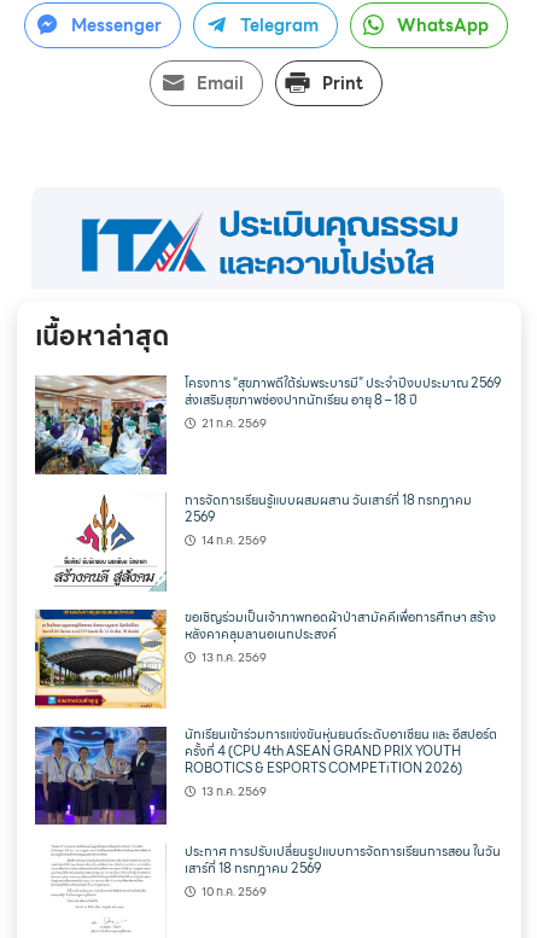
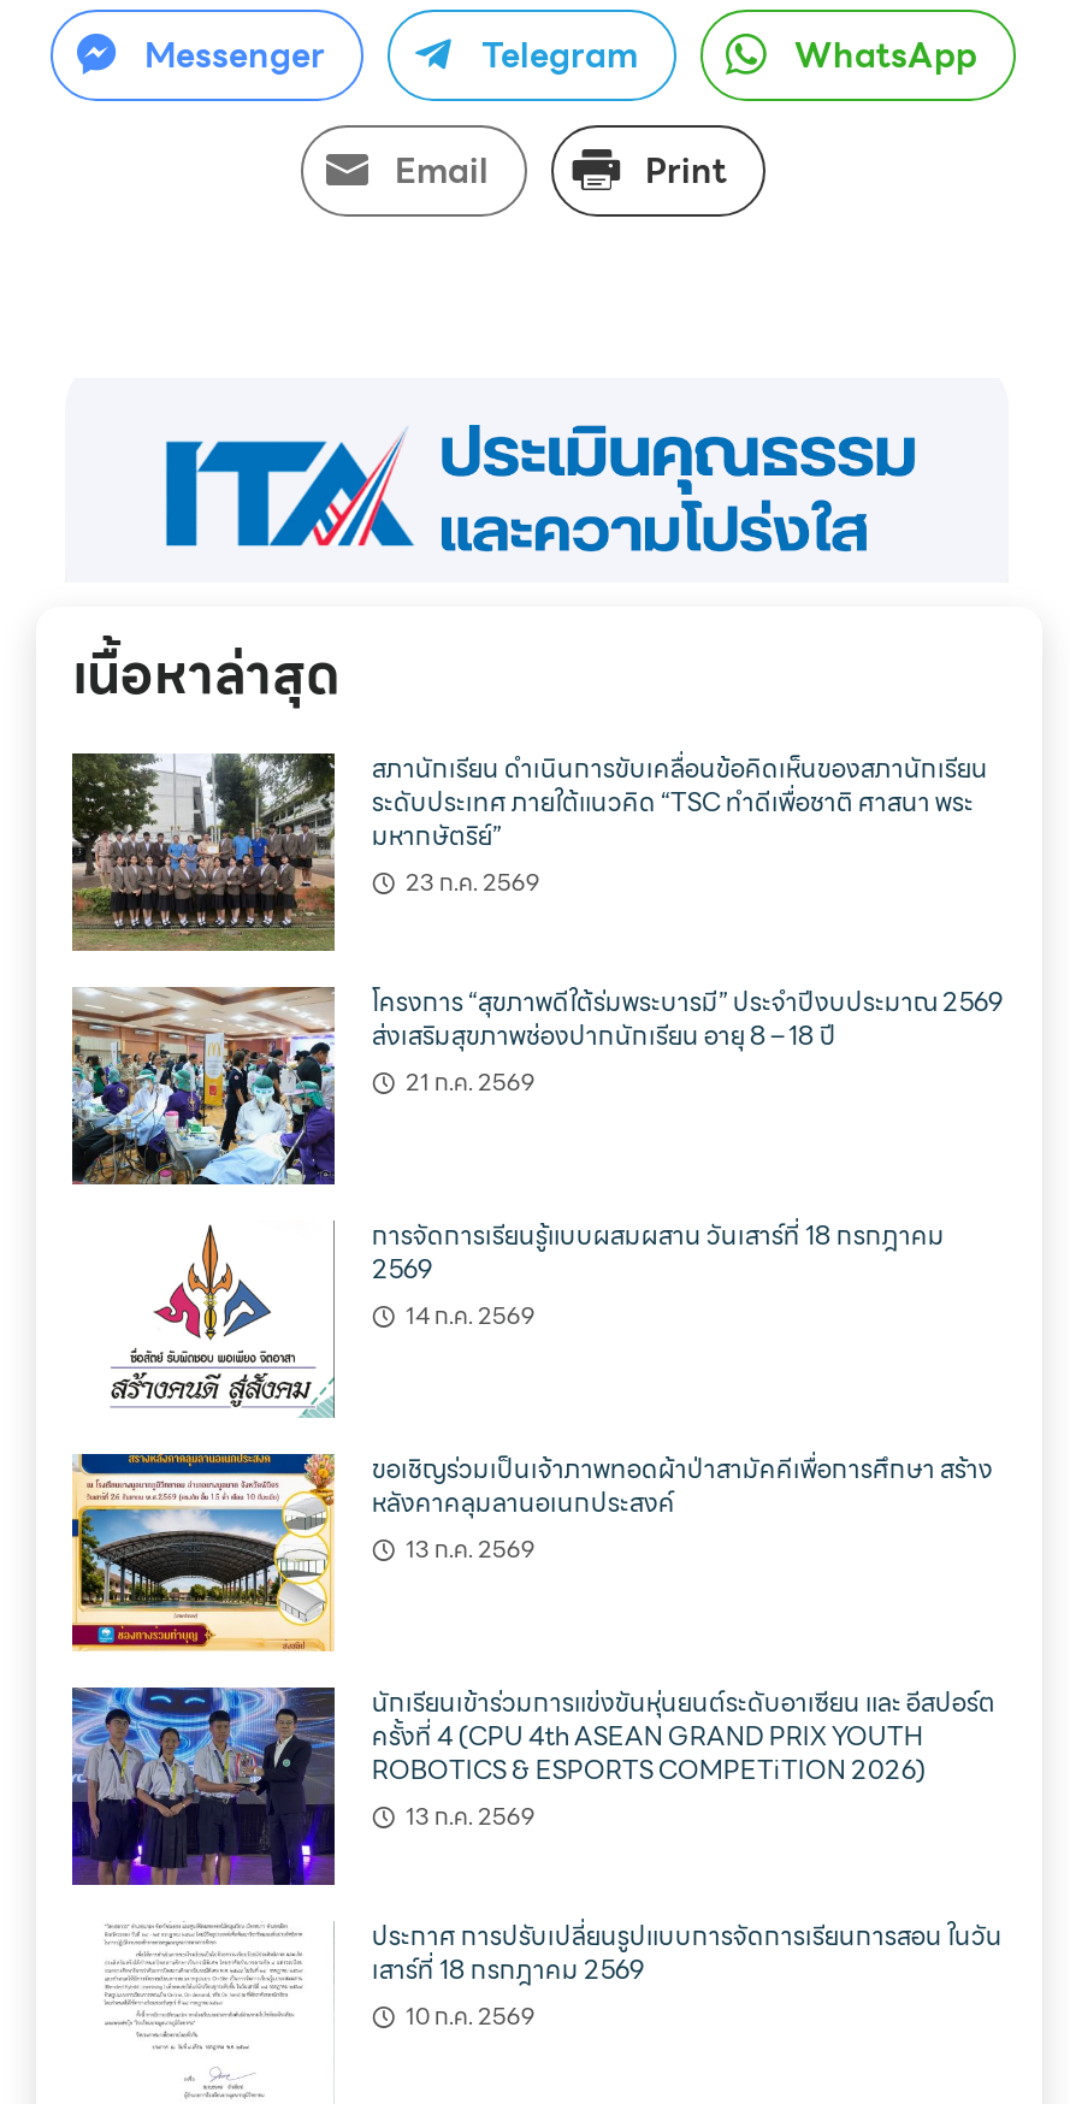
none -> [70,750,988,953] [image] | สภานักเรียน ดำเนินการขับเคลื่อนข้อคิดเห็นของสภานักเรียน | ระดับประเทศ ภายใต้แนวคิด “TSC ทำดีเพื่อชาติ ศาสนา พระ | มหากษัตริย์” | 23 ก.ค. 2569

